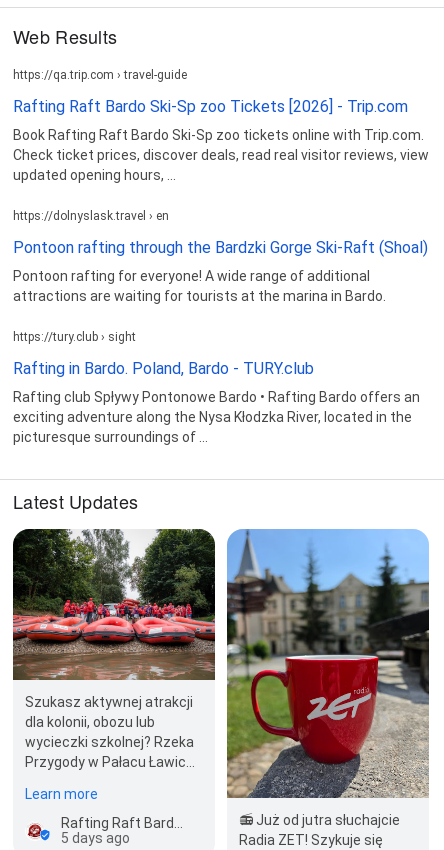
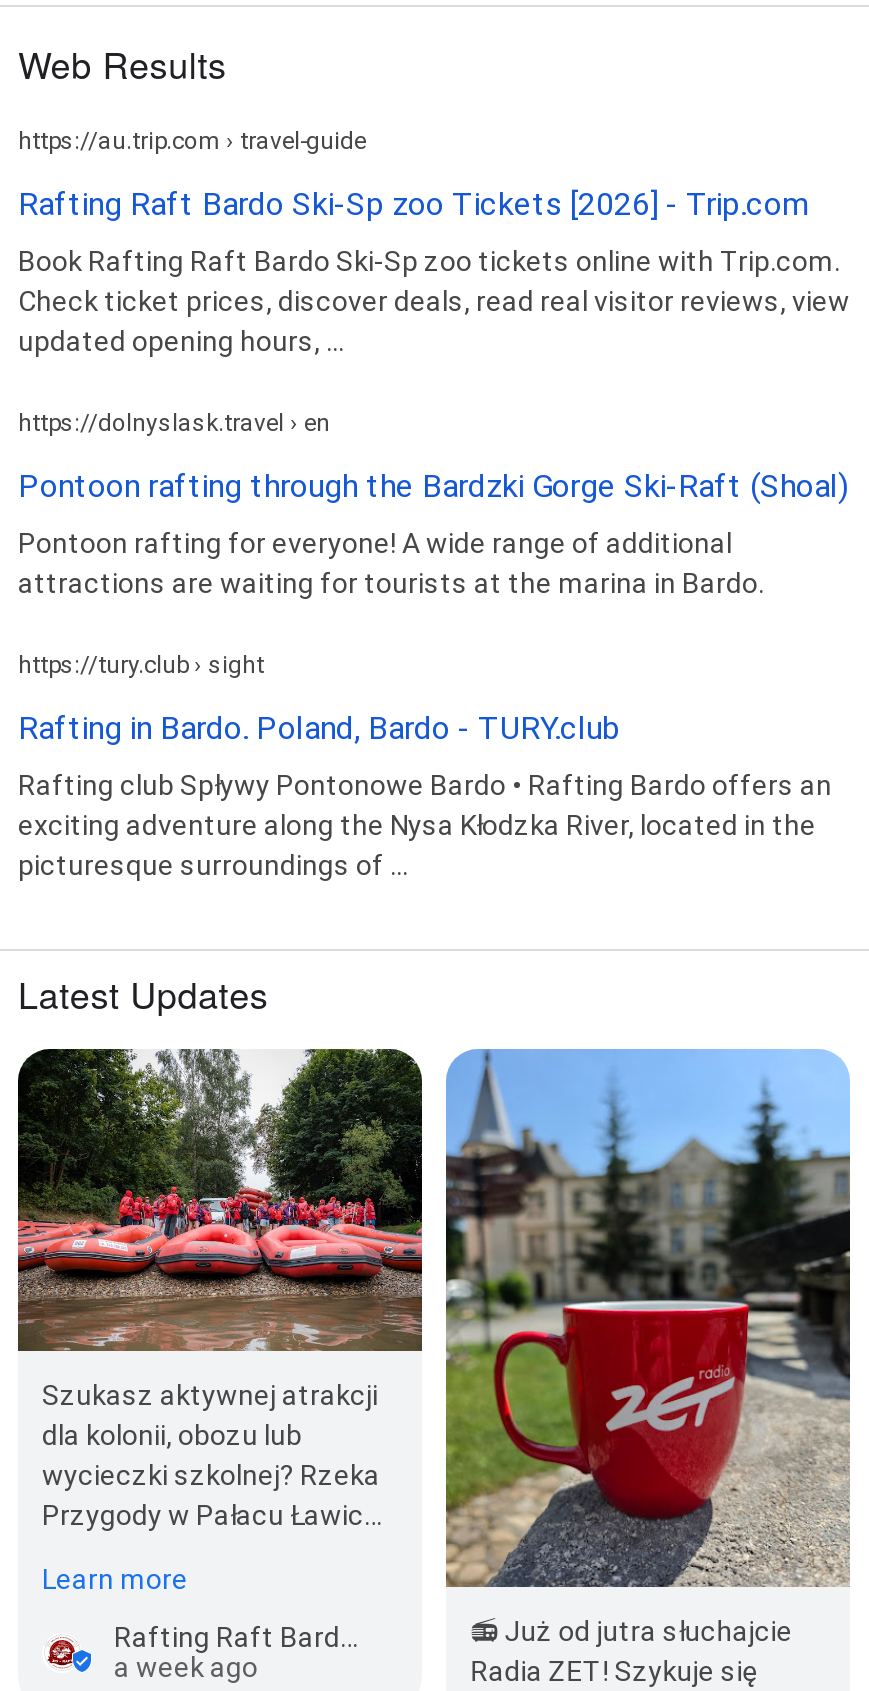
[13,68,187,82] https://qa.trip.com › travel-guide -> [18,126,366,154] https://au.trip.com › travel-guide
[61,830,130,846] 5 days ago -> [114,1651,258,1683] a week ago

